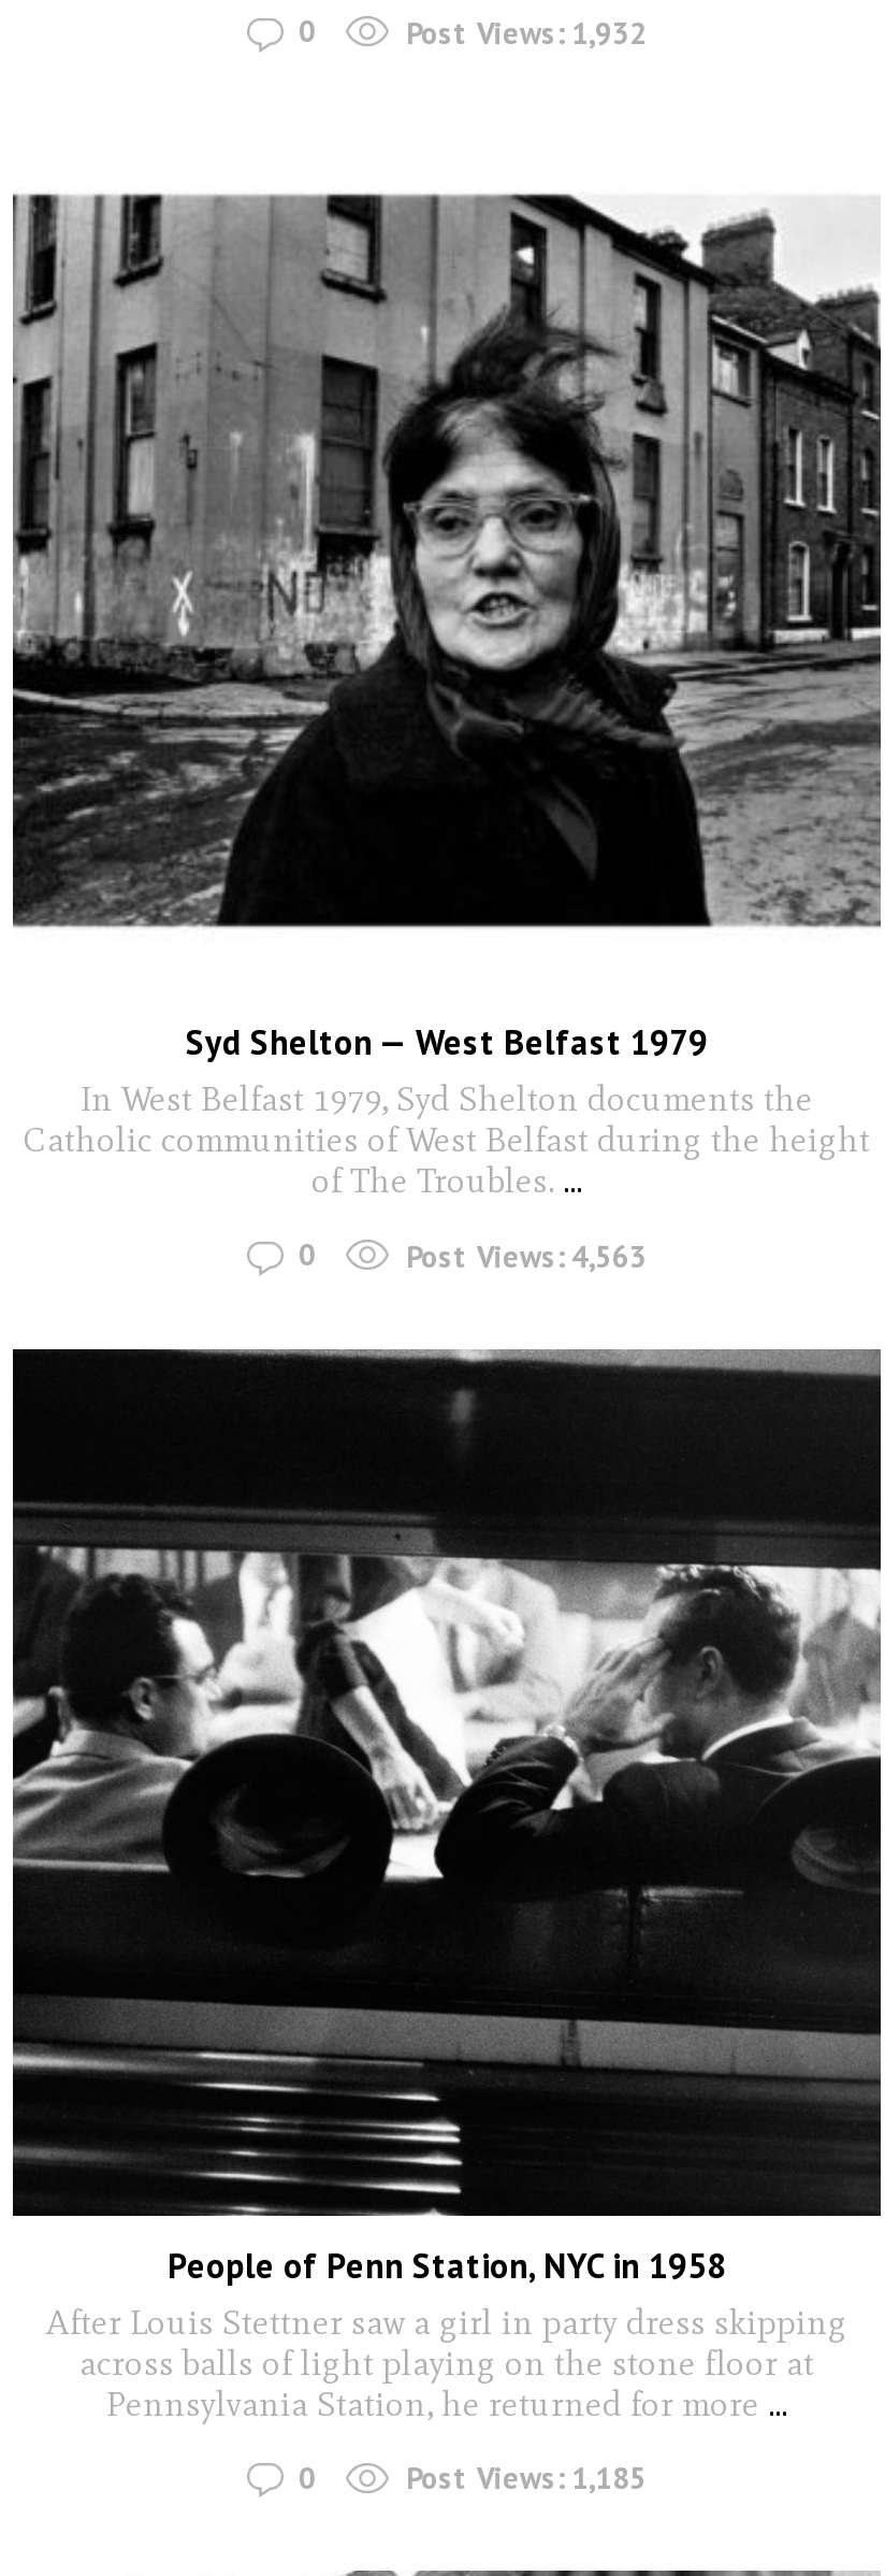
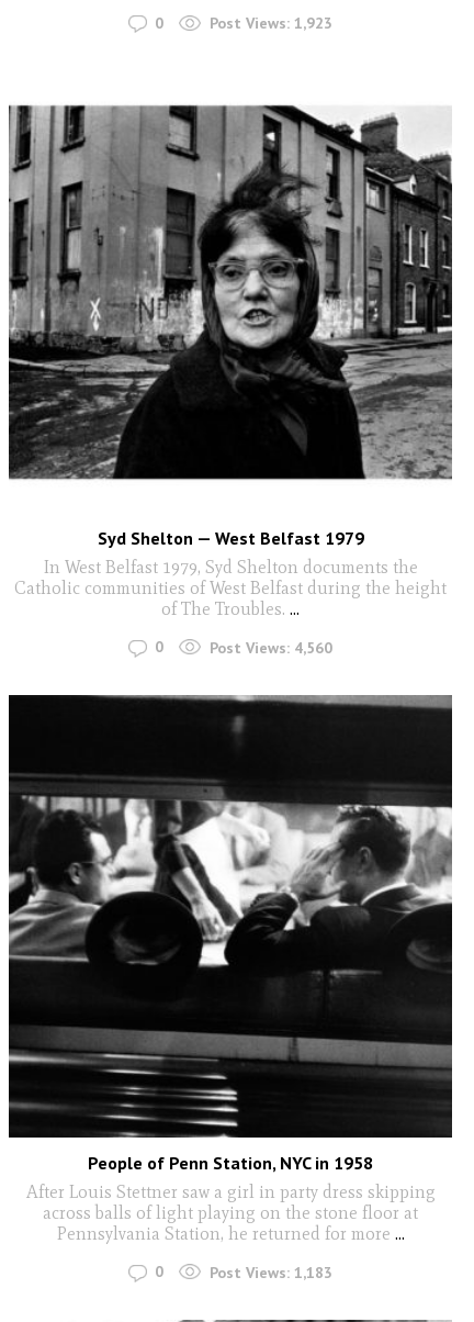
[406,13,647,52] Post Views: 1,932 -> [210,13,332,33] Post Views: 1,923
[406,1236,647,1275] Post Views: 4,563 -> [210,638,332,657] Post Views: 4,560
[406,2459,647,2498] Post Views: 1,185 -> [210,1262,332,1282] Post Views: 1,183

